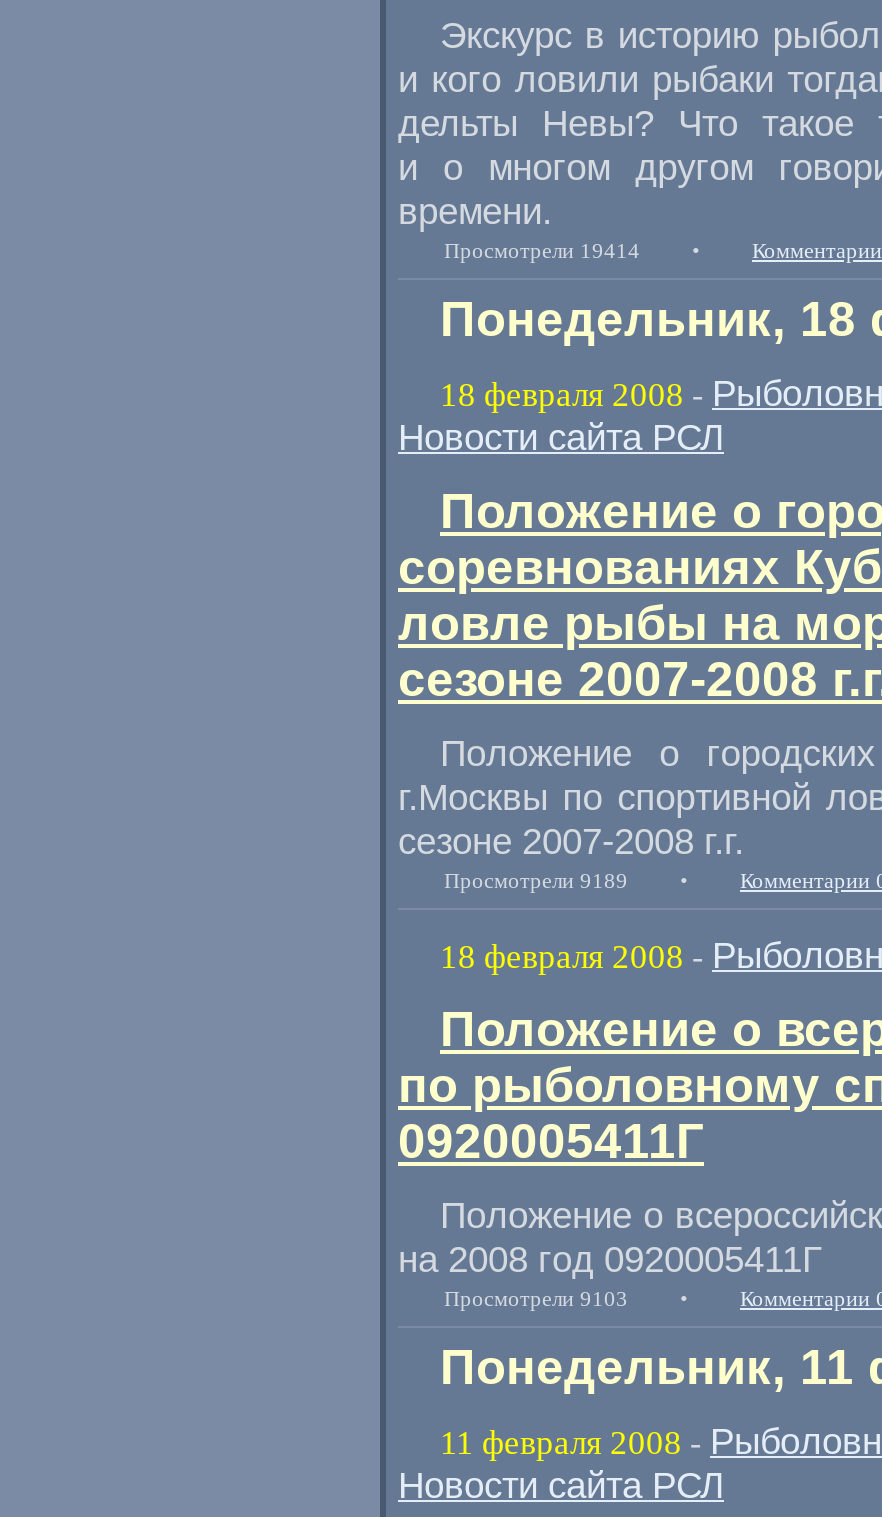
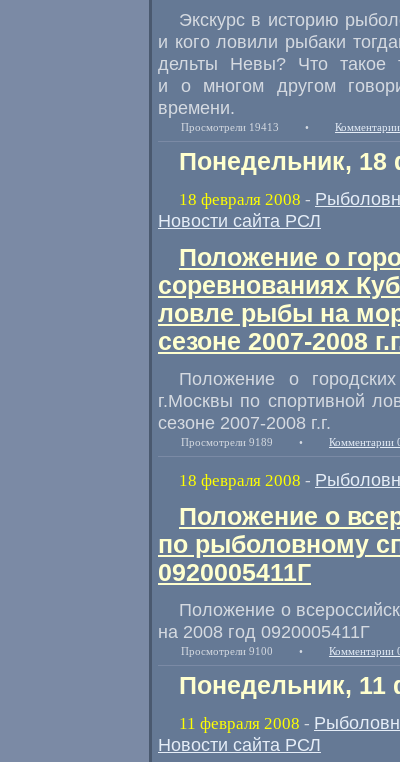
[444,238,640,262] Просмотрели 19414 -> [181,121,279,133] Просмотрели 19413
[444,1286,628,1310] Просмотрели 9103 -> [181,645,273,657] Просмотрели 9100

